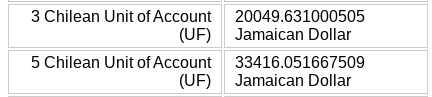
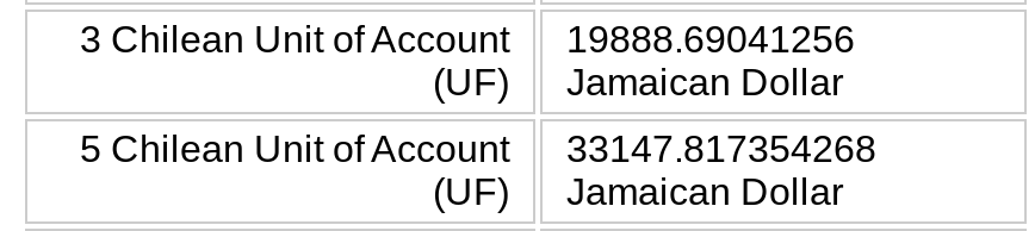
[31,8,365,25] 3 Chilean Unit of Account 20049.631000505 -> [80,18,855,59] 3 Chilean Unit of Account 19888.69041256
[31,54,365,71] 5 Chilean Unit of Account 33416.051667509 -> [80,128,876,168] 5 Chilean Unit of Account 33147.817354268

